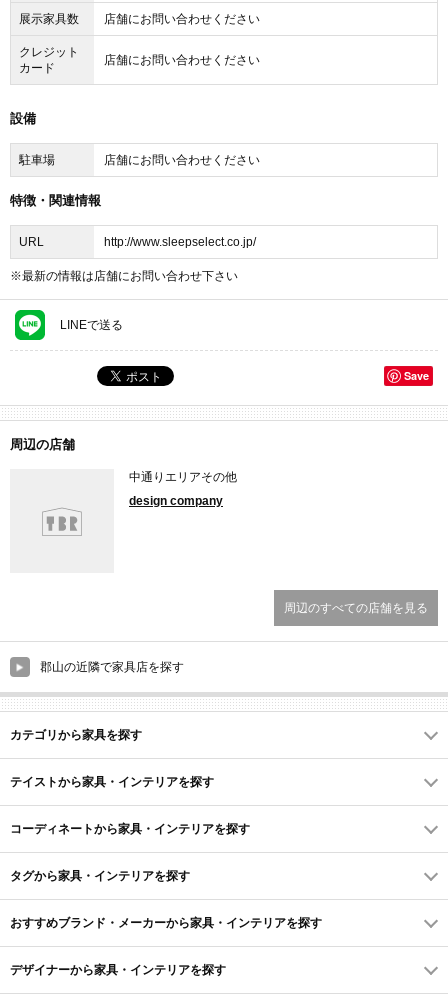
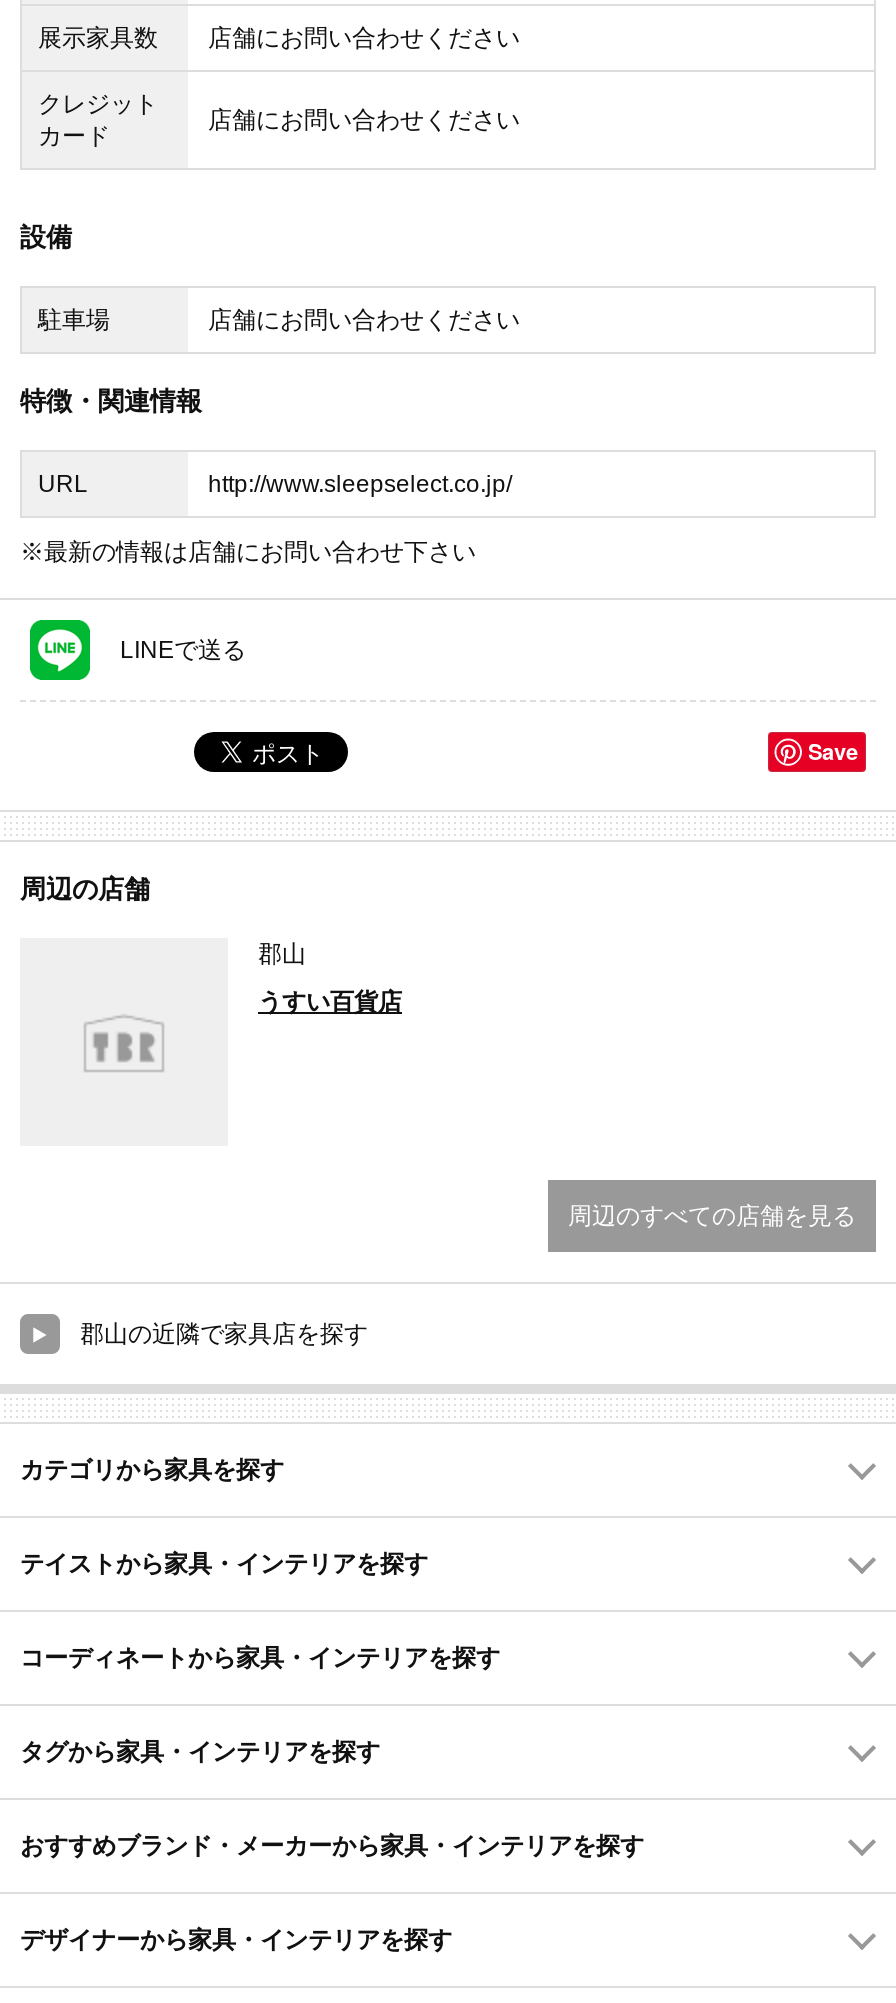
[129,470,237,484] 中通りエリアその他 -> [258,940,306,968] 郡山
[129,494,223,508] design company -> [258,988,402,1016] うすい百貨店

